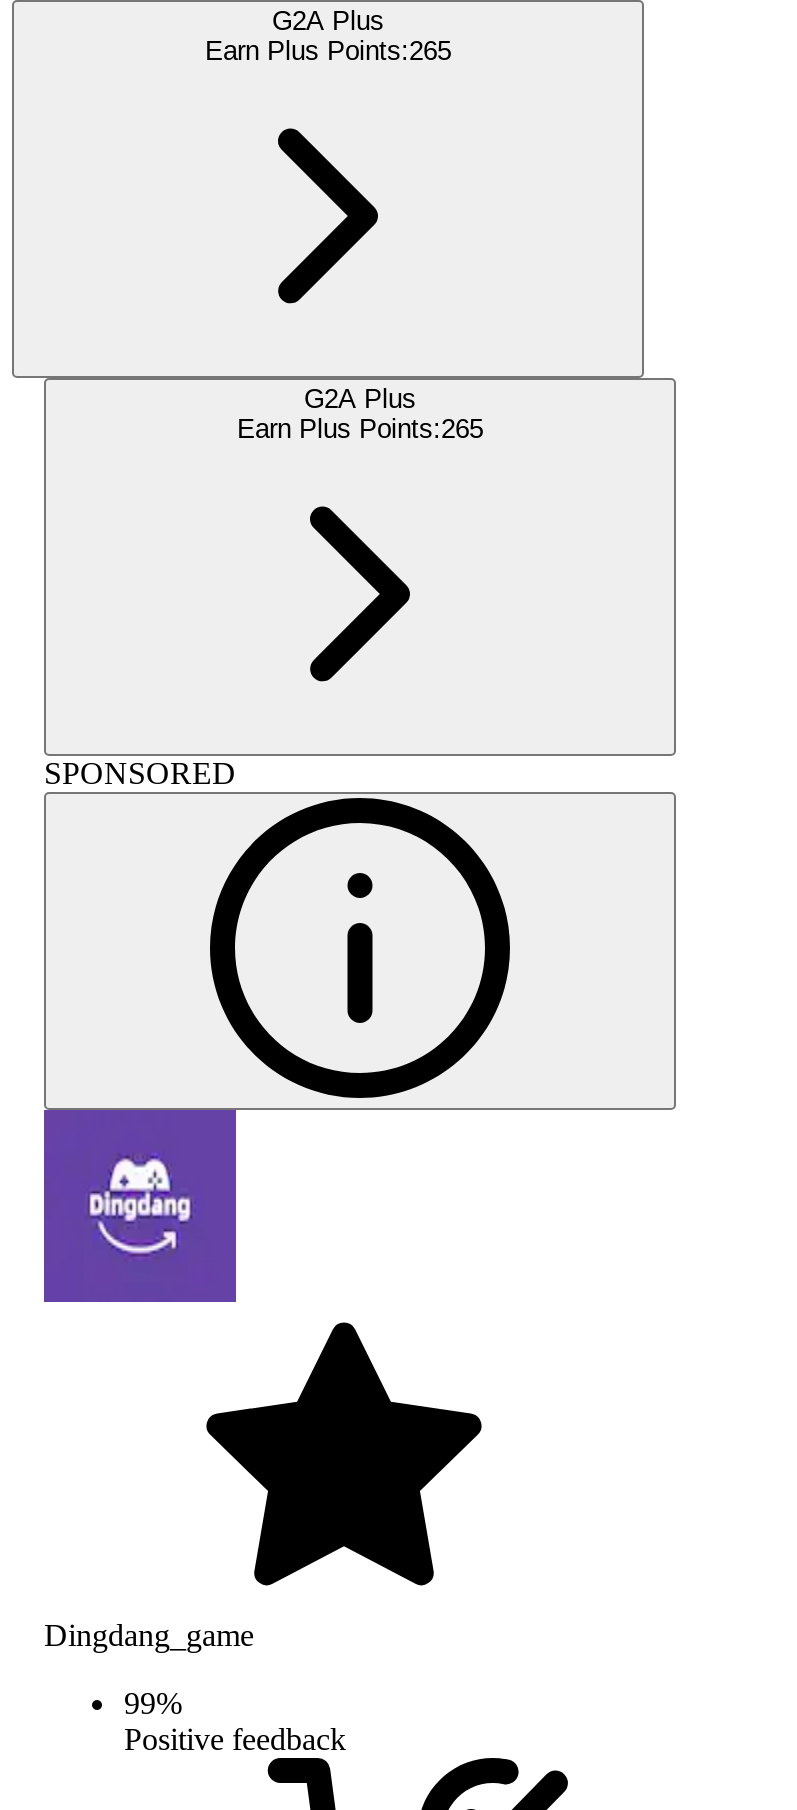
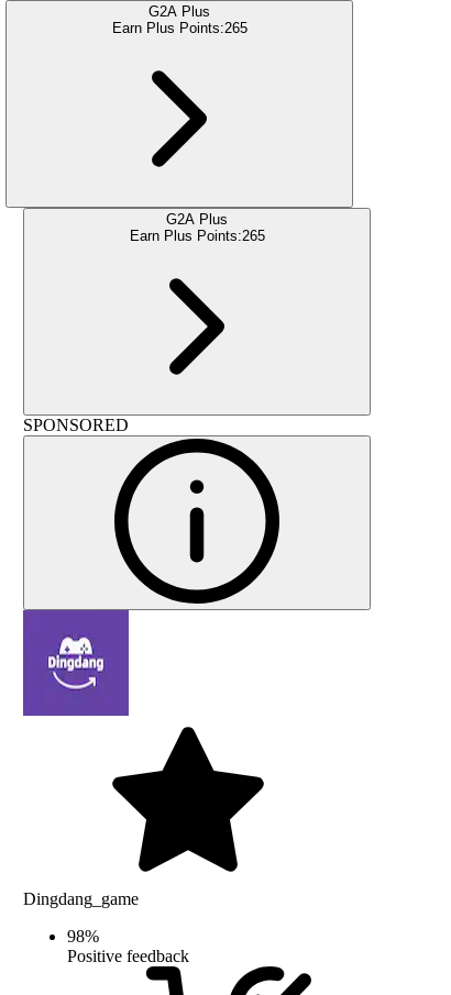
[124,1686,182,1720] 99% -> [67,927,99,945] 98%

